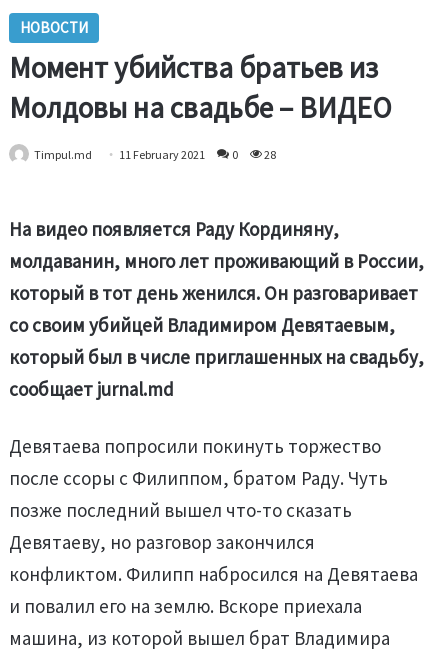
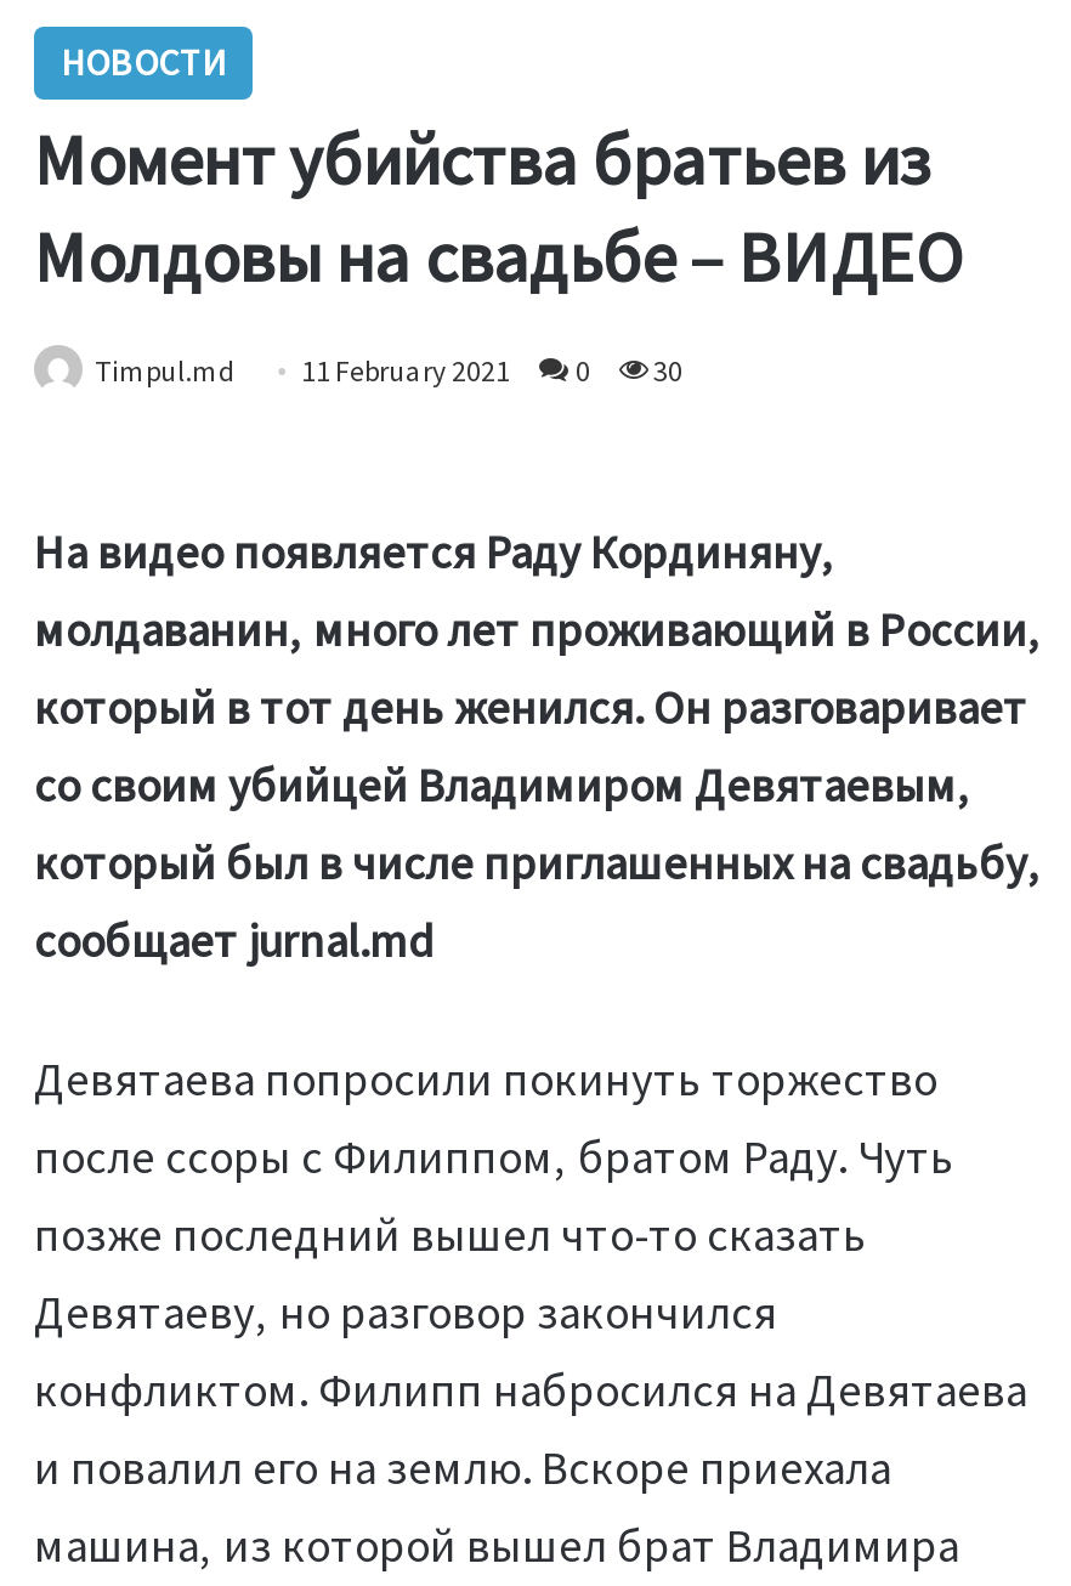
[34,147,276,162] Timpul.md 11 February 2021 0 28 -> [95,353,682,390] Timpul.md 11 February 2021 0 30

